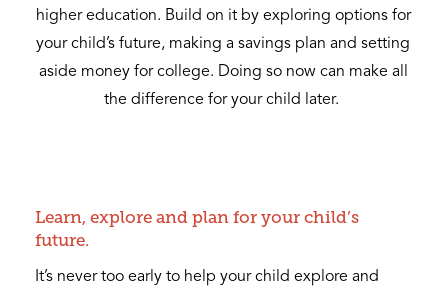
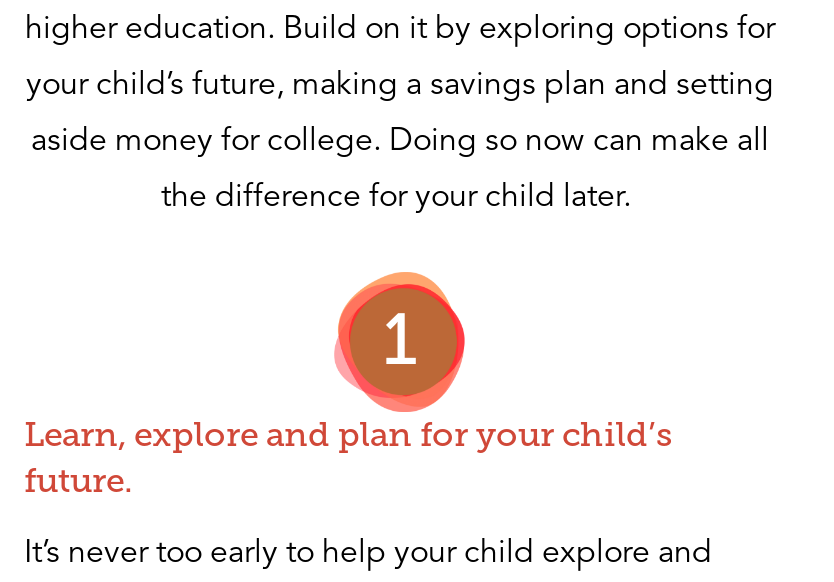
none -> [332,270,468,412] [image]

